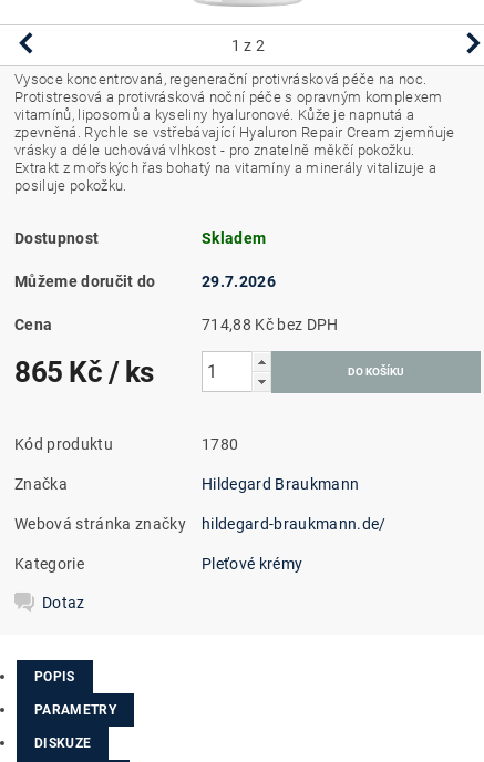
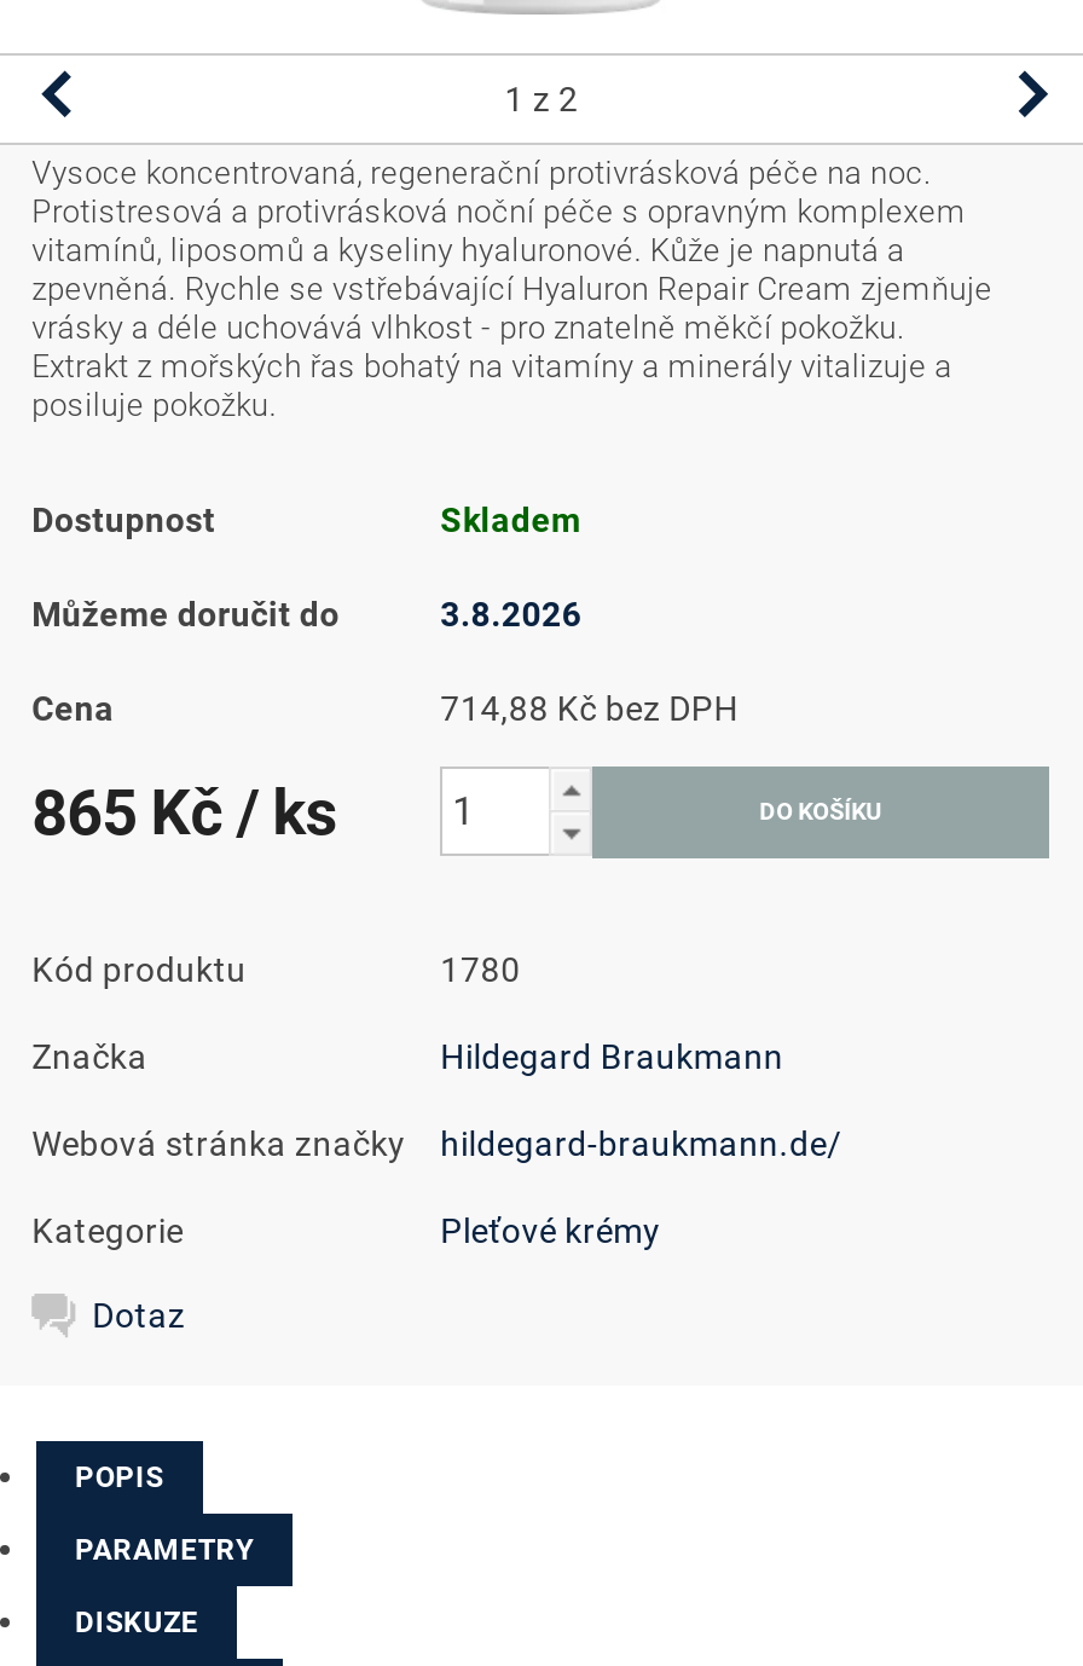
[202,272,276,290] 29.7.2026 -> [440,594,582,632] 3.8.2026

